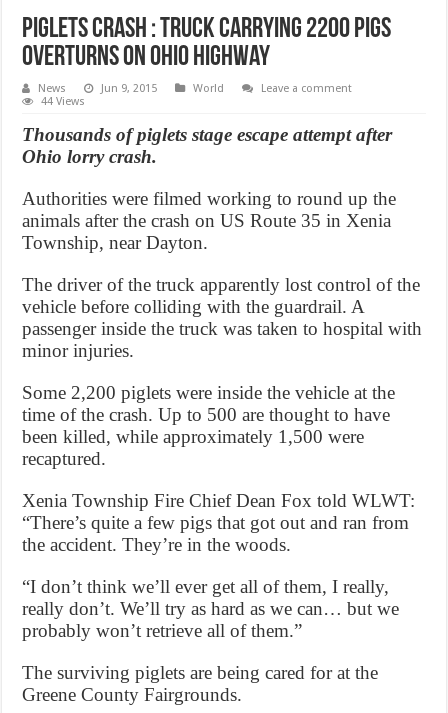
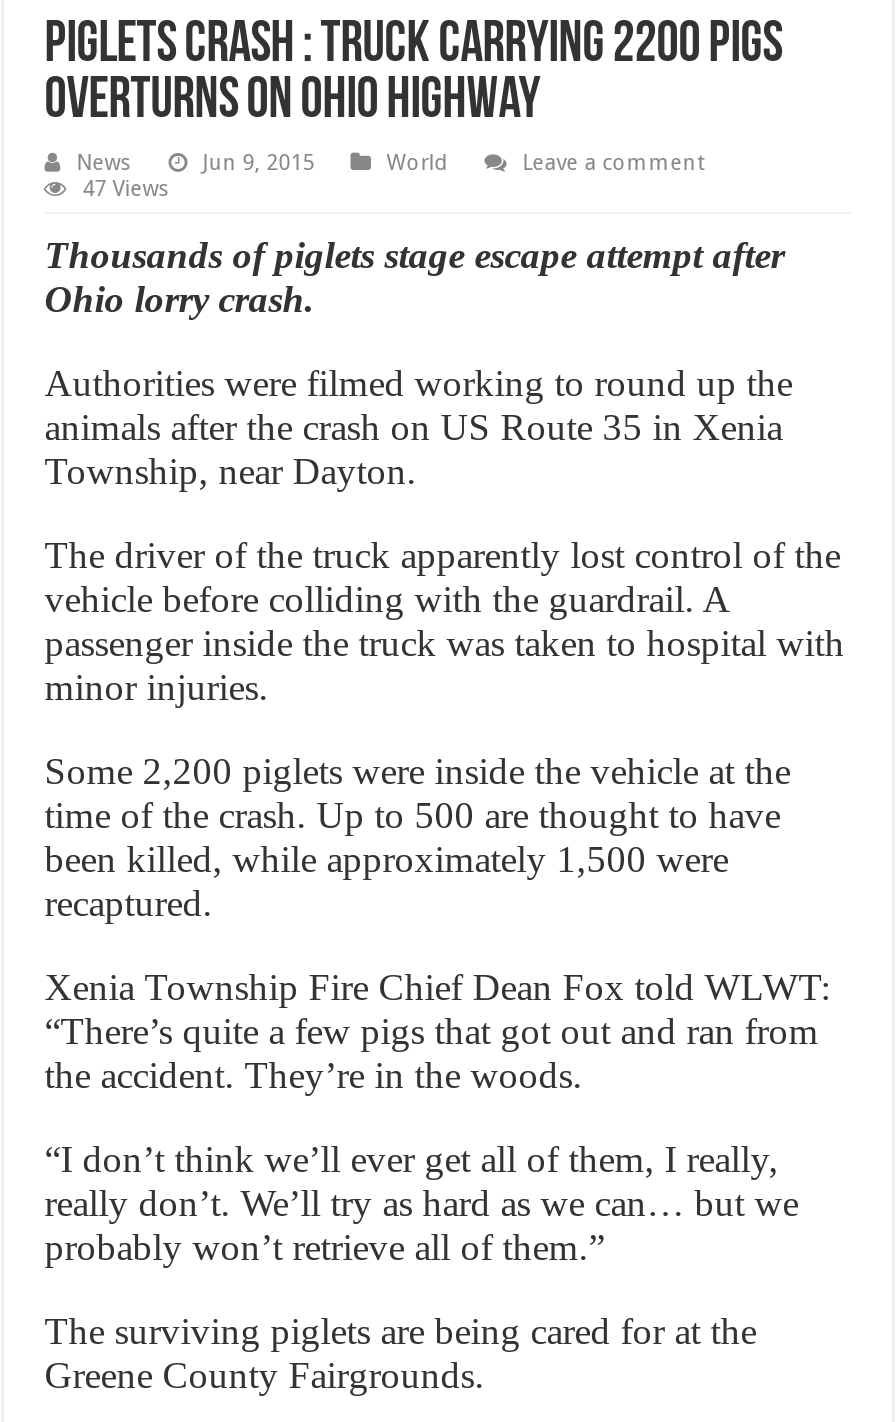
[41,95,85,108] 44 Views -> [82,175,170,201] 47 Views

